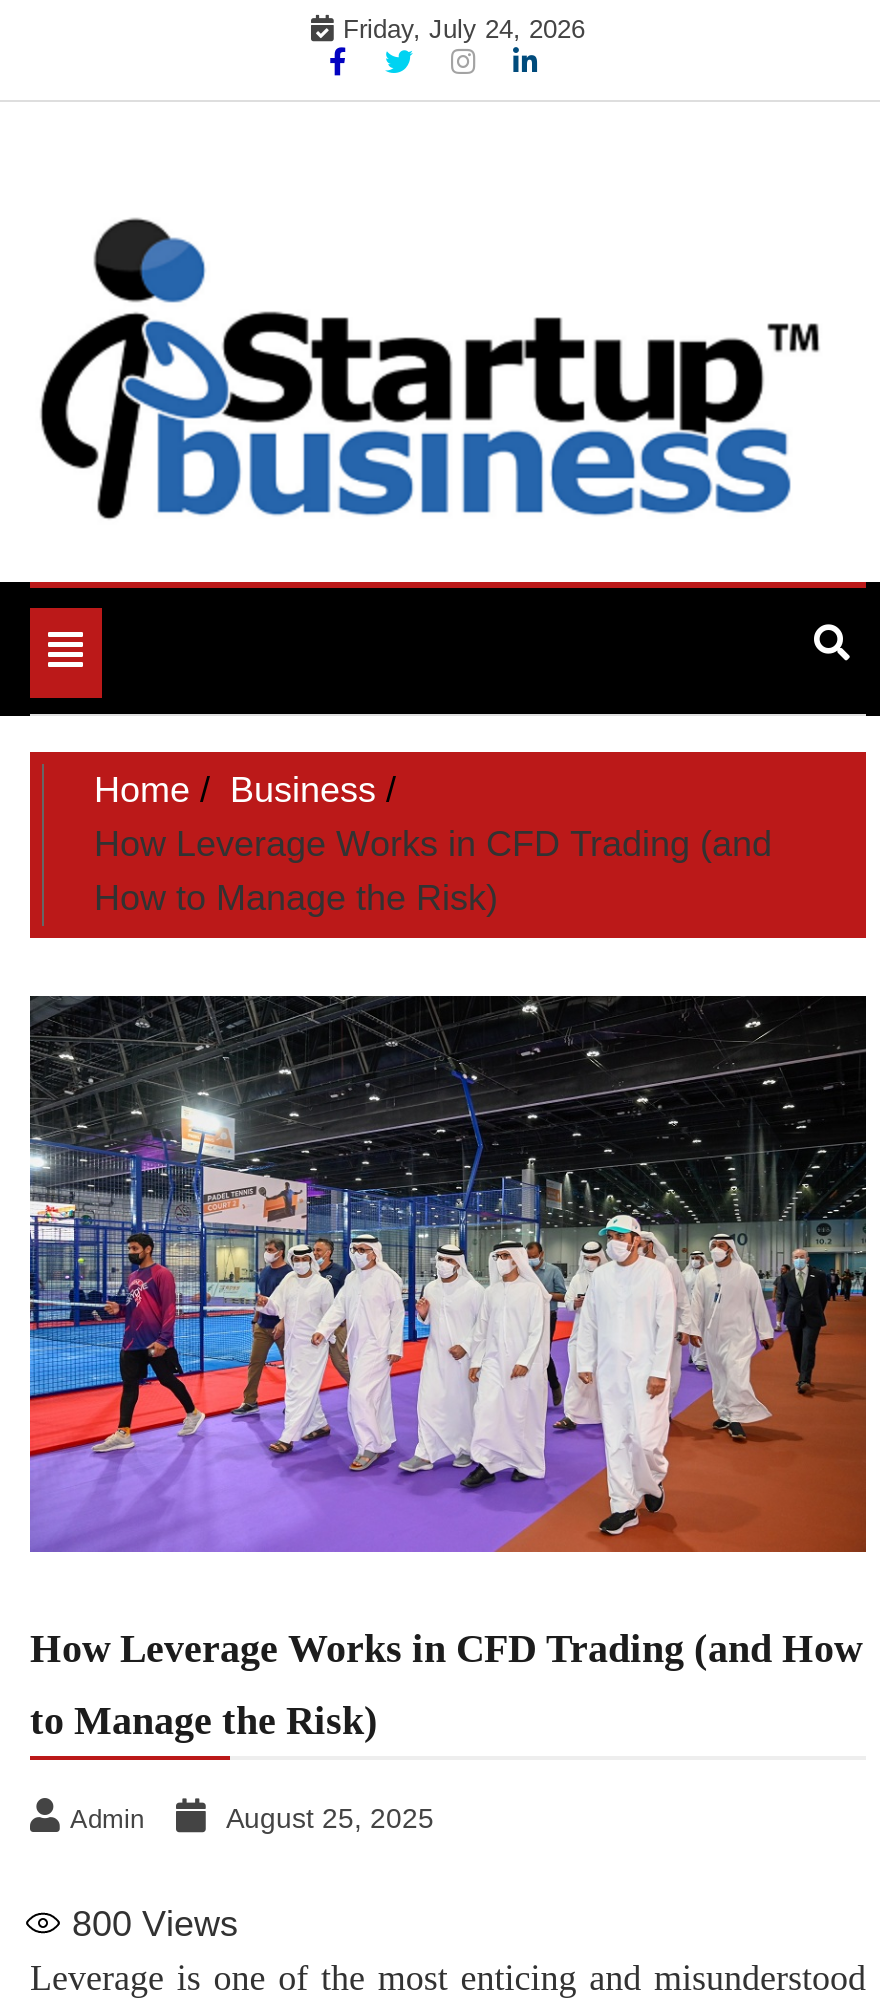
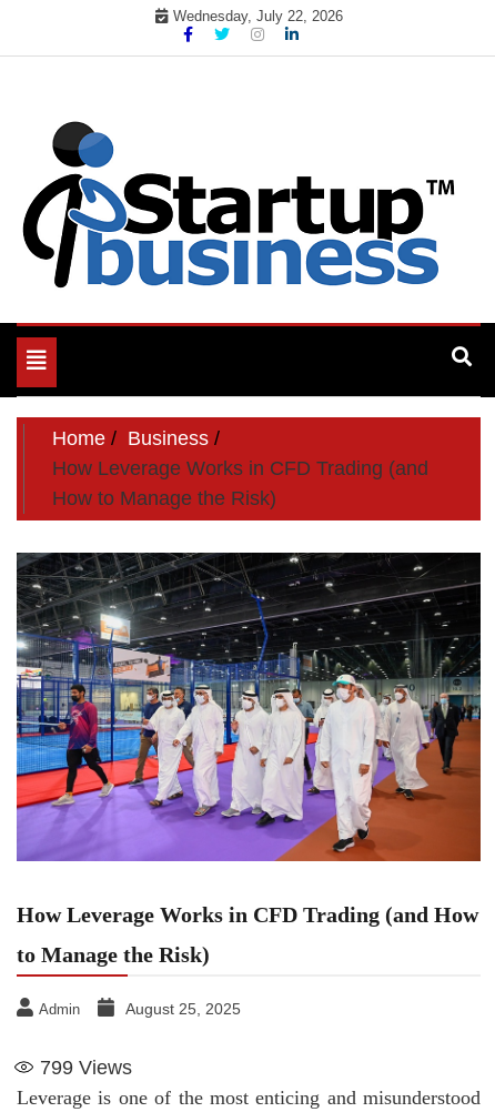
[343,14,585,44] Friday, July 24, 2026 -> [173,8,342,24] Wednesday, July 22, 2026
[72,1904,238,1944] 800 Views -> [40,1057,132,1079] 799 Views

